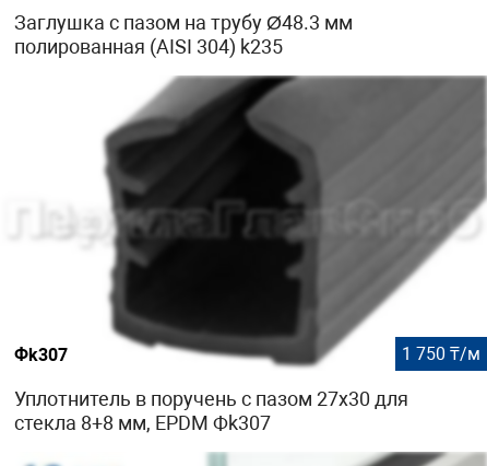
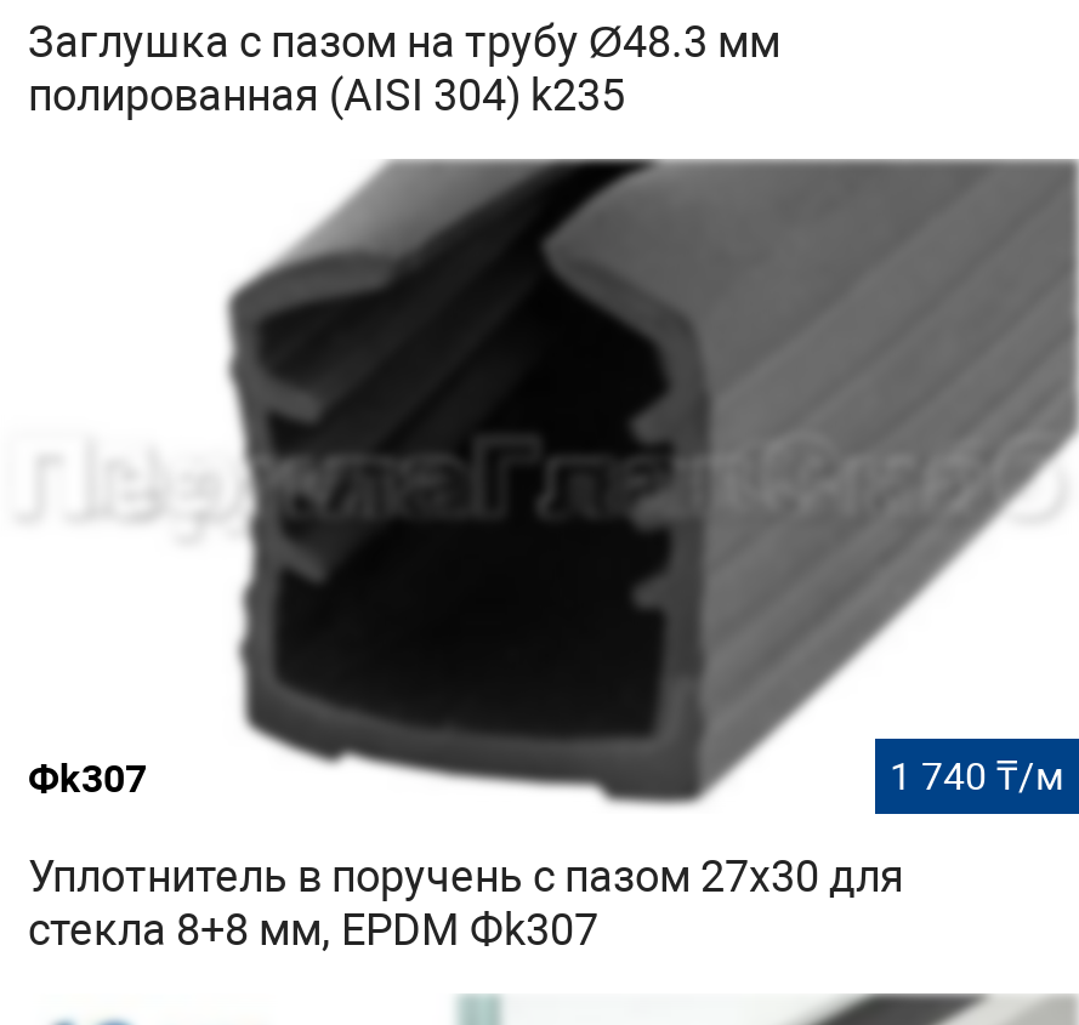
[402,343,480,364] 1 750 ₸/м -> [890,753,1064,799] 1 740 ₸/м

